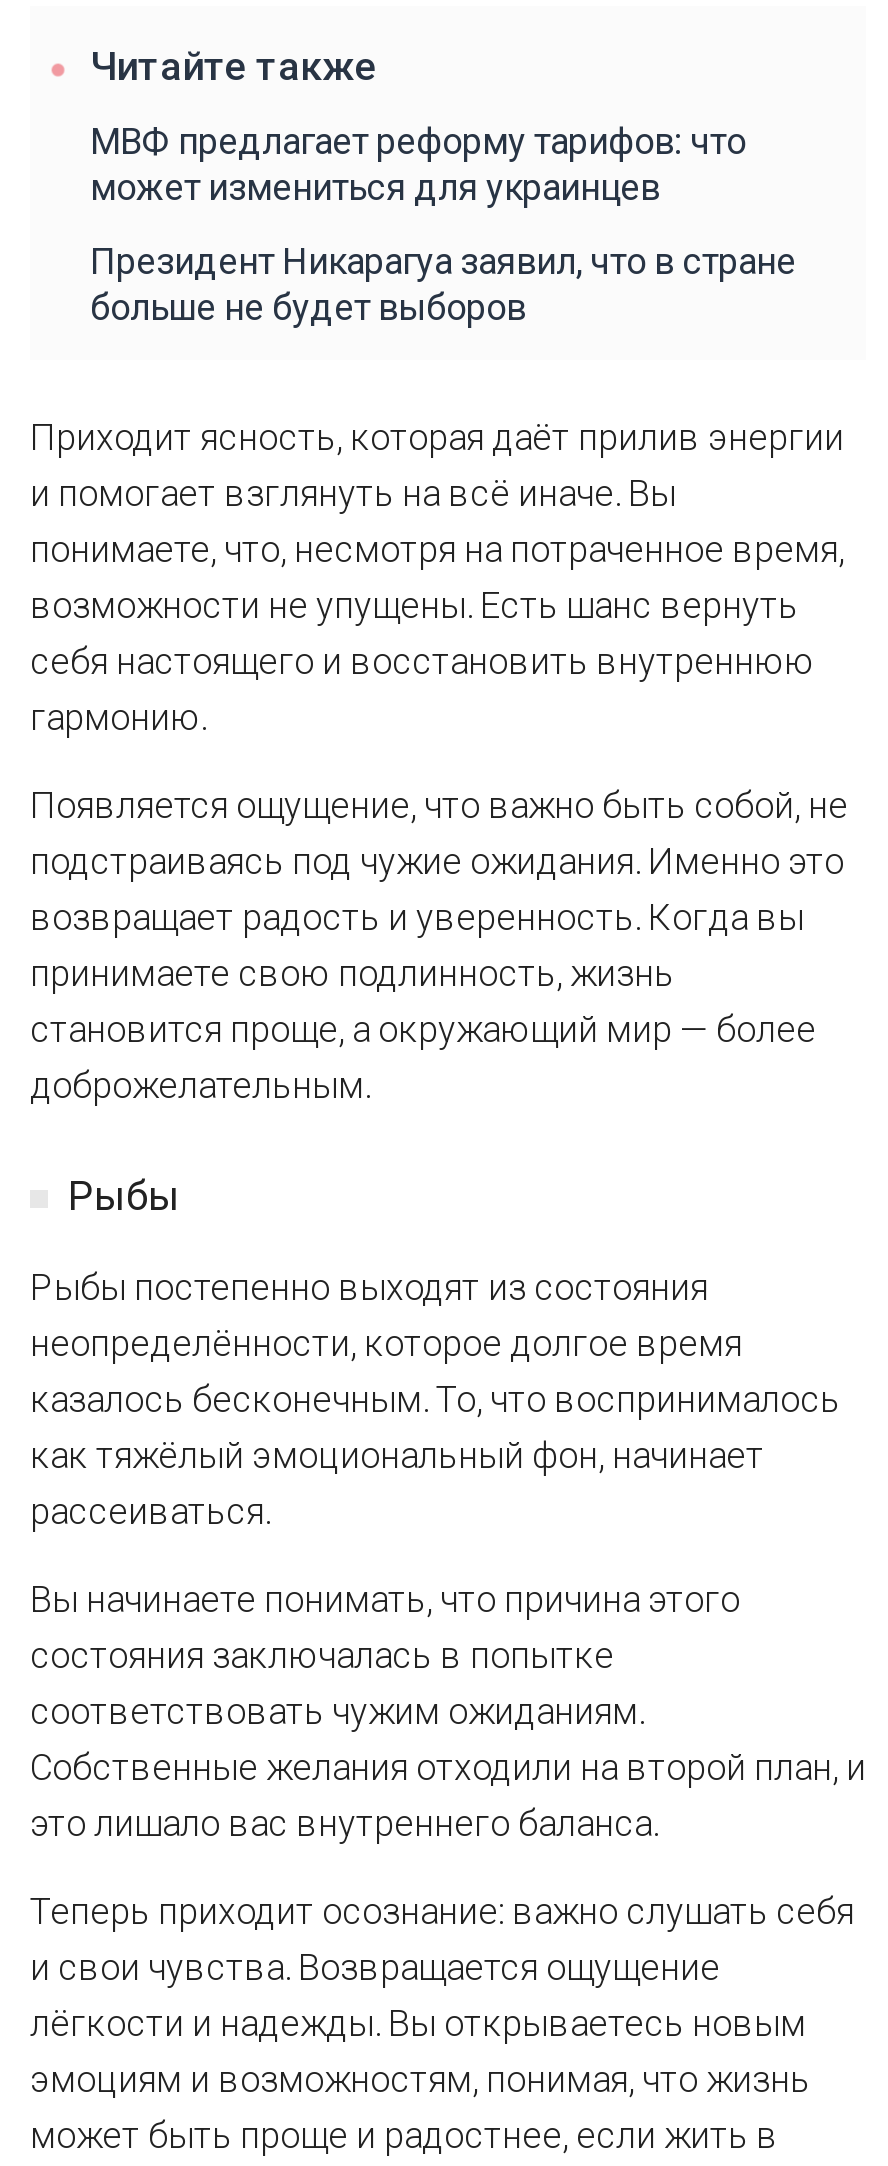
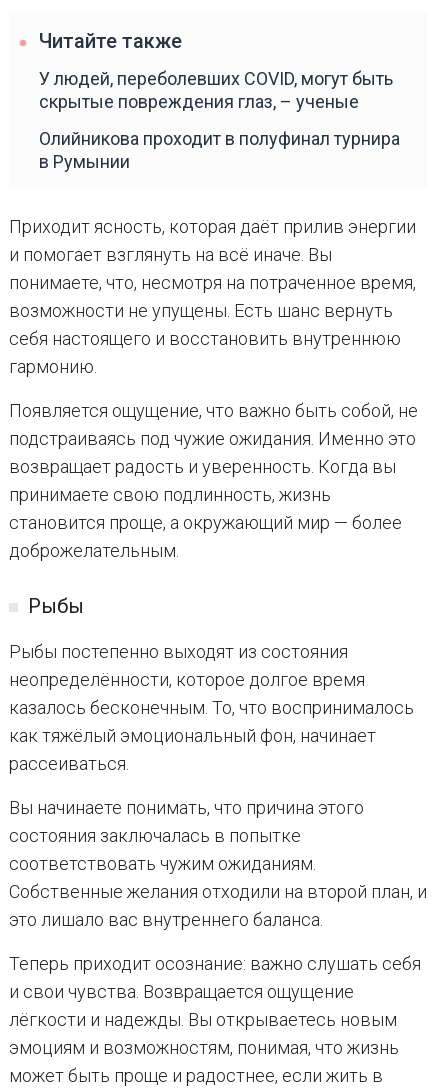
[90,120,746,208] МВФ предлагает реформу тарифов: что | может измениться для украинцев -> [39,68,393,112] У людей, переболевших COVID, могут быть | скрытые повреждения глаз, – ученые
[90,240,796,328] Президент Никарагуа заявил, что в стране | больше не будет выборов -> [39,128,400,172] Олийникова проходит в полуфинал турнира | в Румынии

